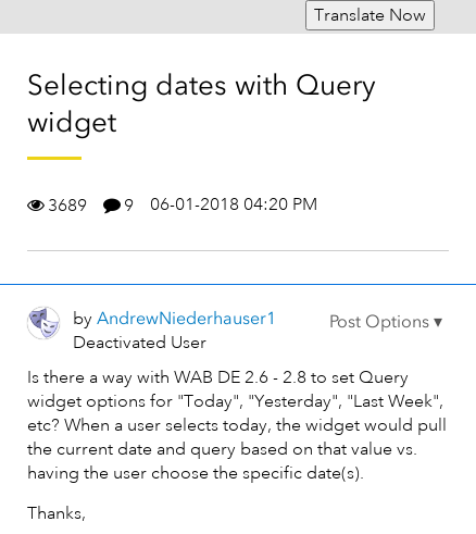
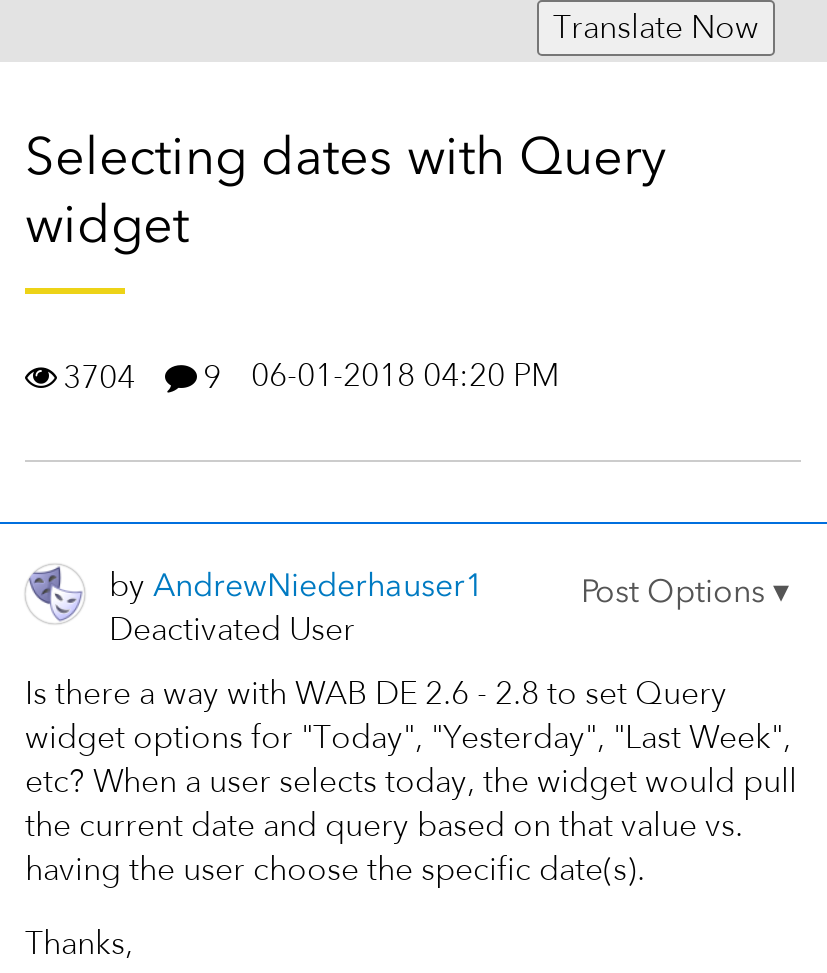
[48,194,317,216] 3689 9 06-01-2018 04:20 PM -> [63,356,559,398] 3704 9 06-01-2018 04:20 PM

